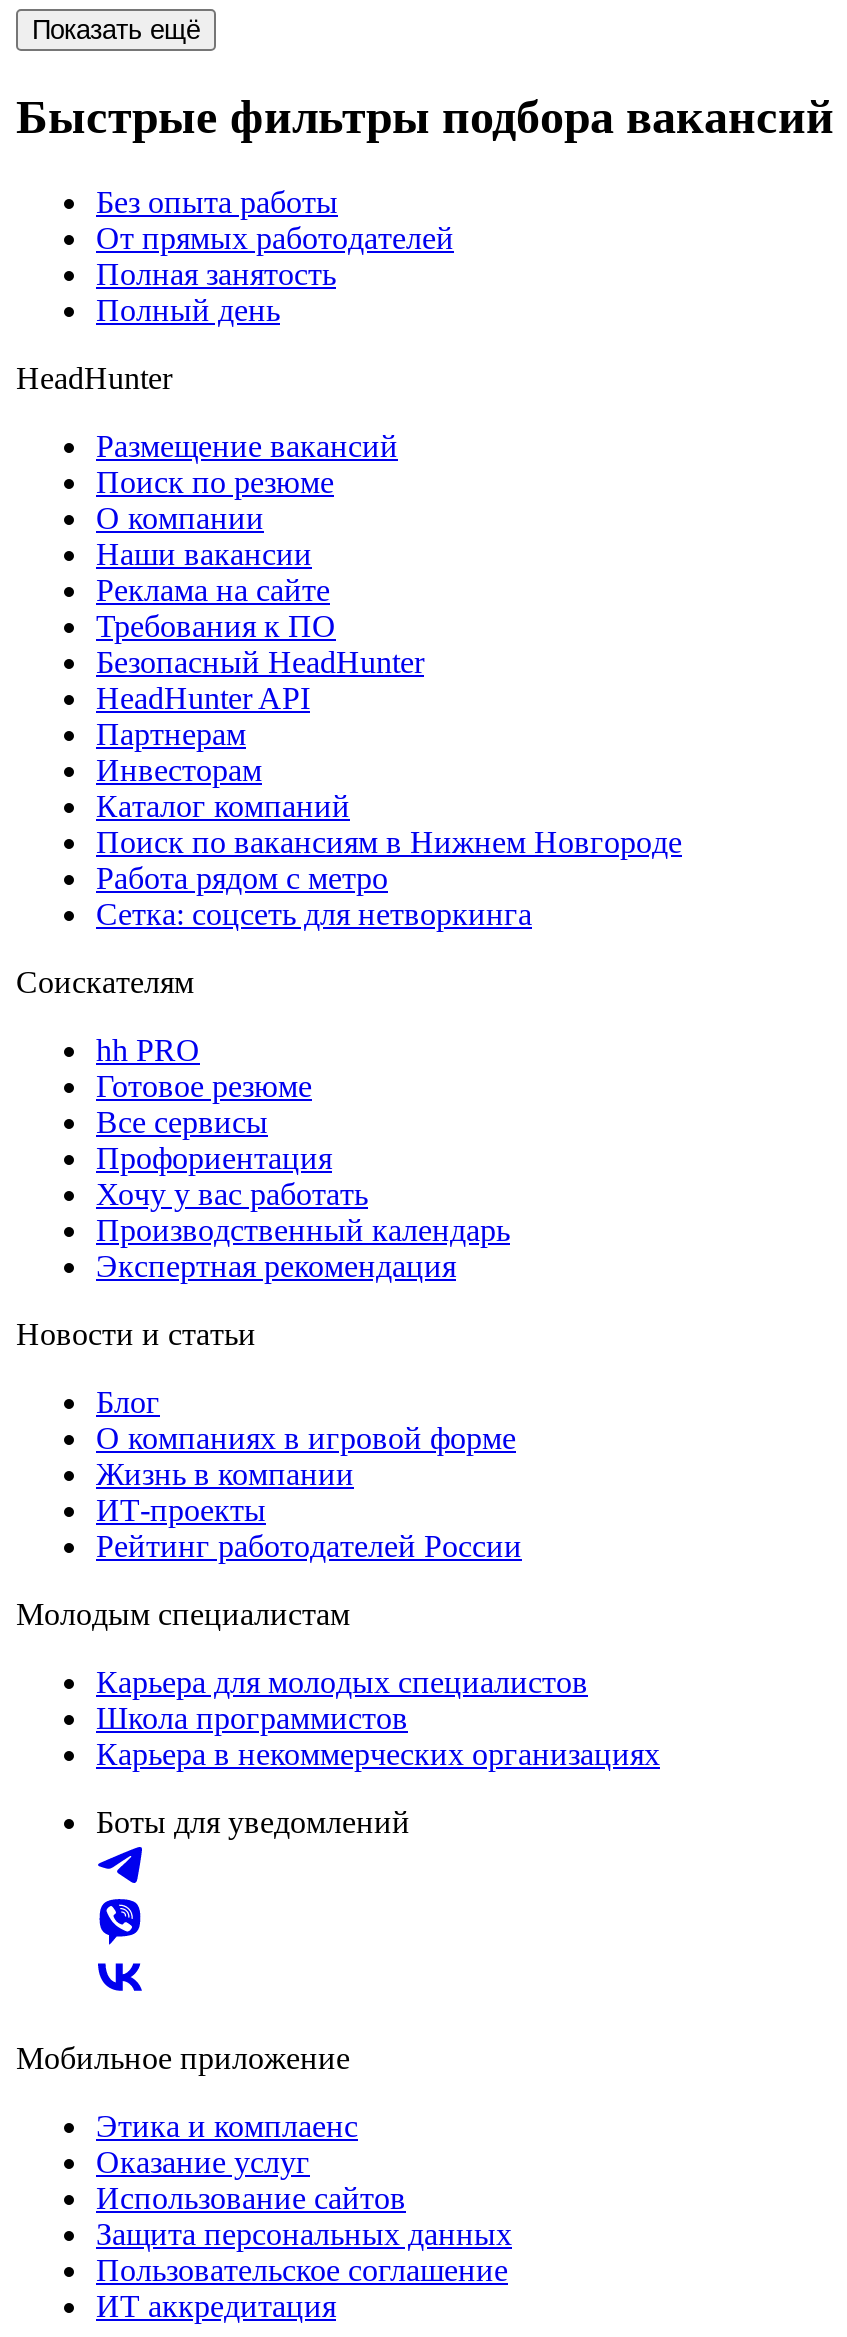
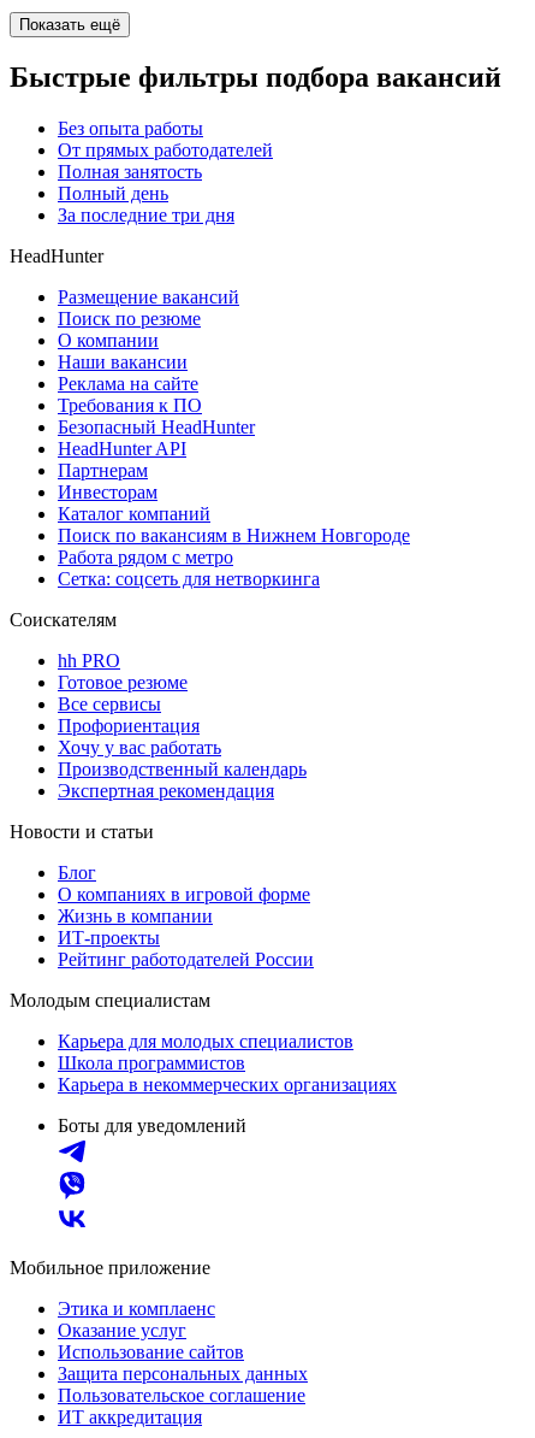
none -> [58,205,234,225] За последние три дня

